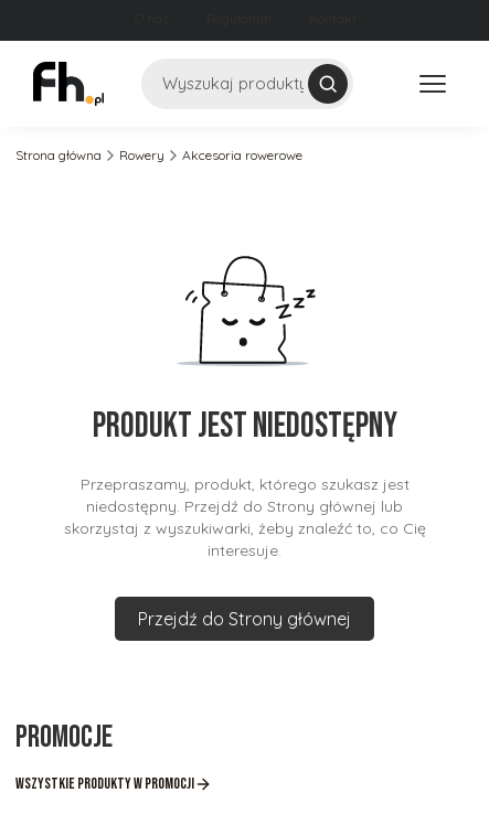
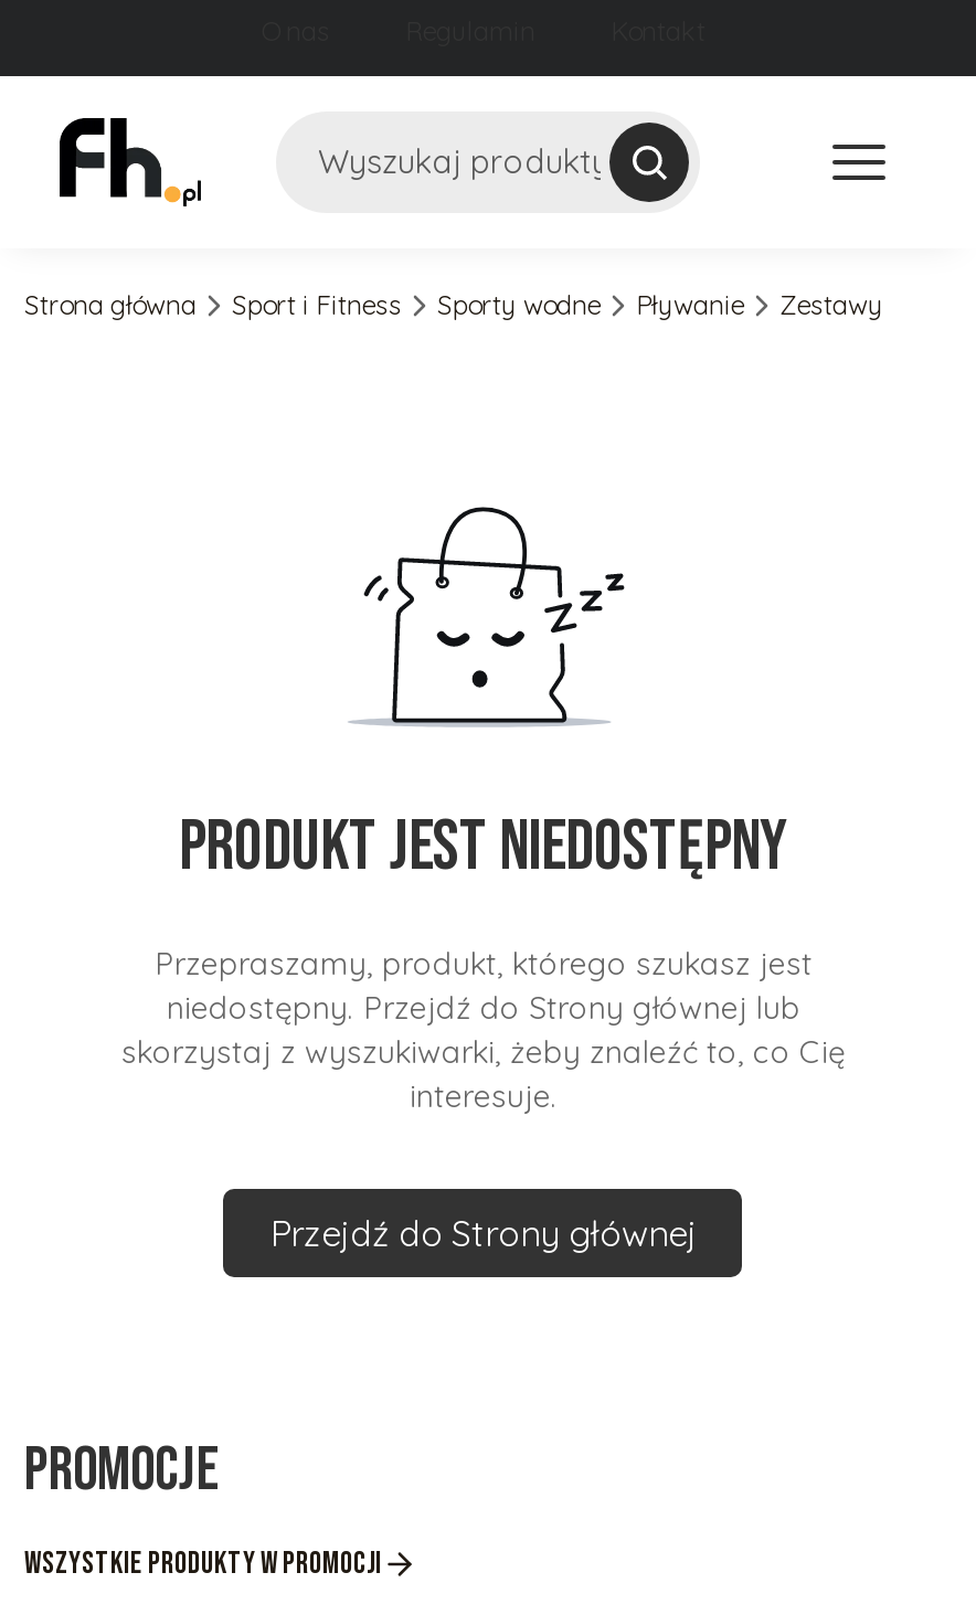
[119,147,302,163] Rowery | Akcesoria rowerowe -> [232,288,883,321] Sport i Fitness | Sporty wodne | Pływanie | Zestawy

